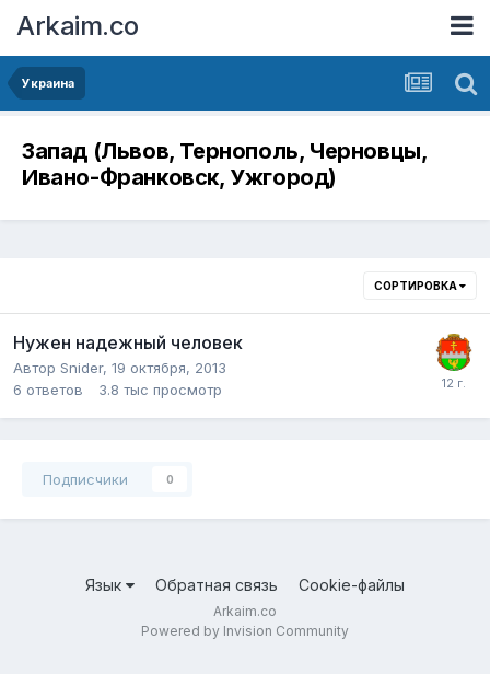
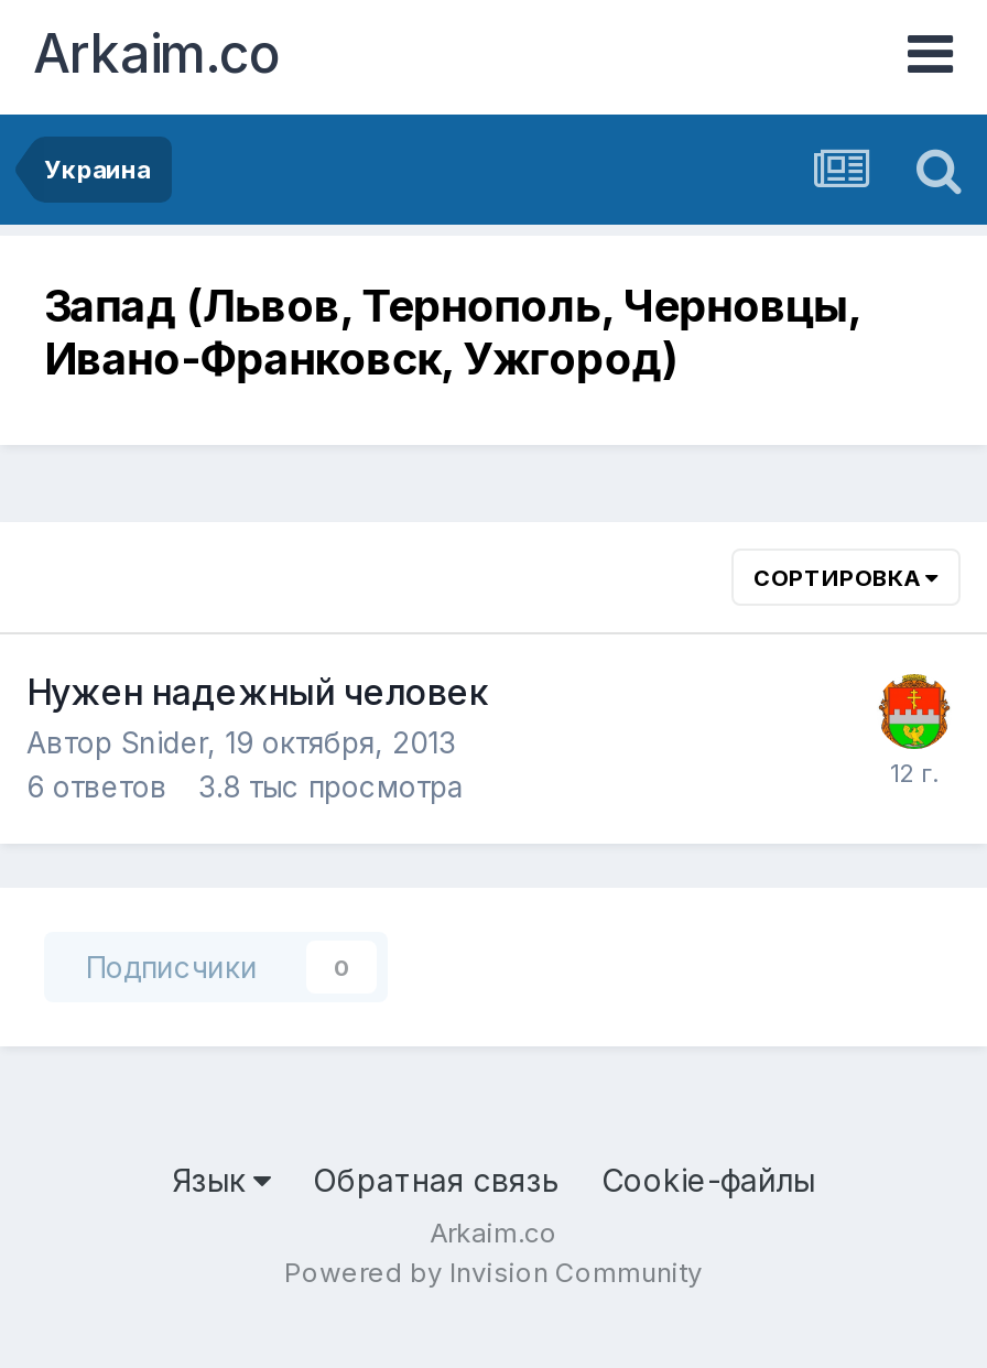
[98,380,222,398] 3.8 тыс просмотр -> [198,768,465,803] 3.8 тыс просмотра

